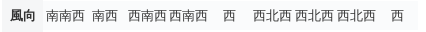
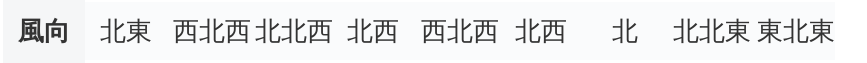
[46,7,403,22] 南南西 南西 | 西南西 西南西 | 西 | 西北西 西北西 西北西 | 西 -> [100,15,835,45] 北東 | 西北西 北北西 北西 | 西北西 北西 | 北 | 北北東 東北東

